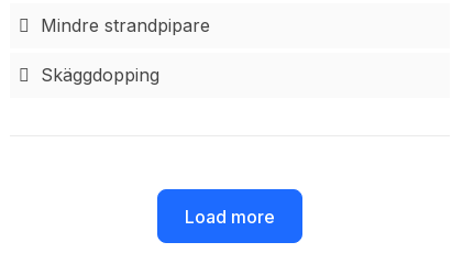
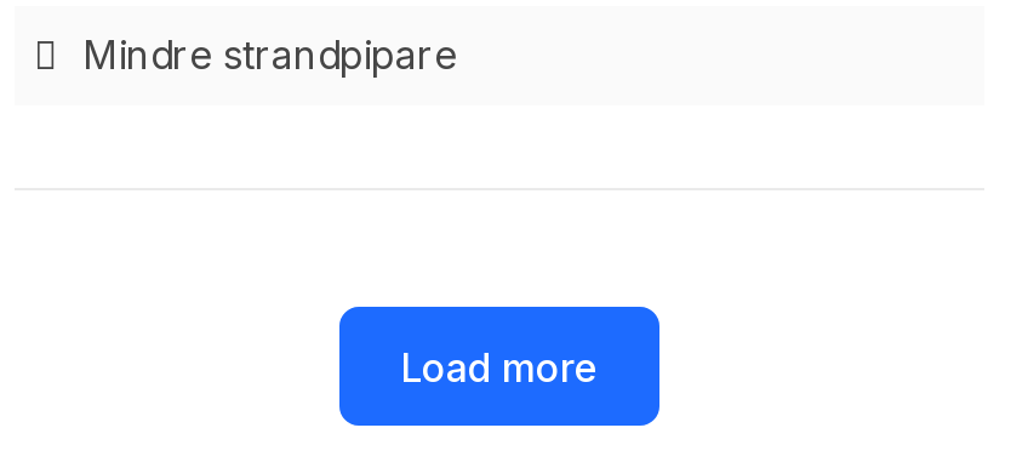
[35,64,159,86] Skäggdopping -> none

